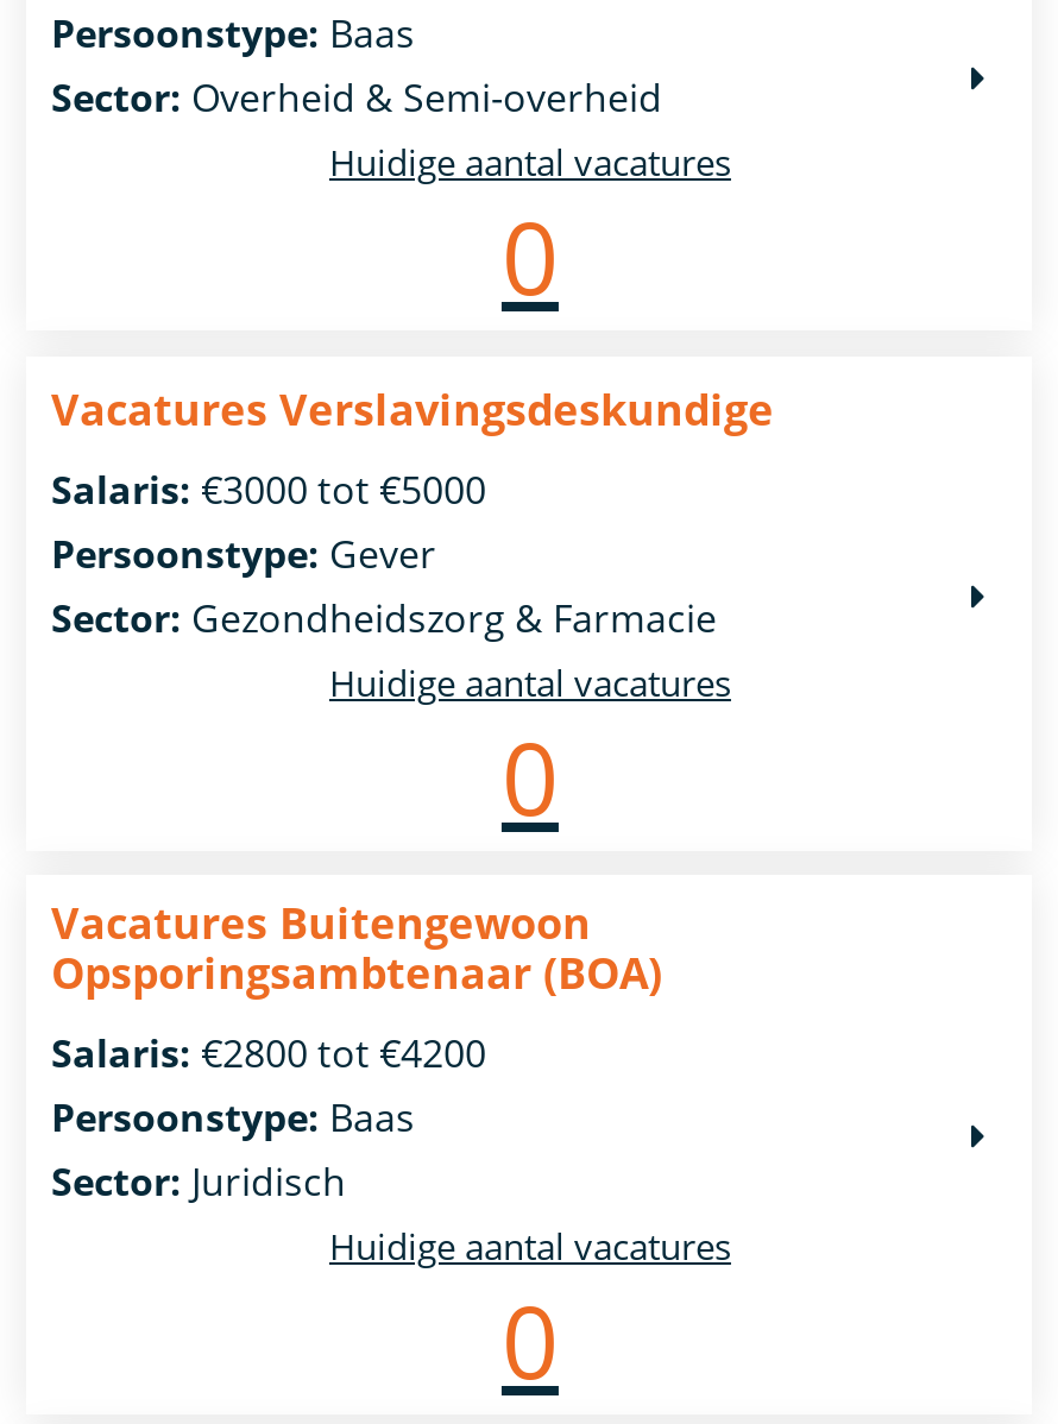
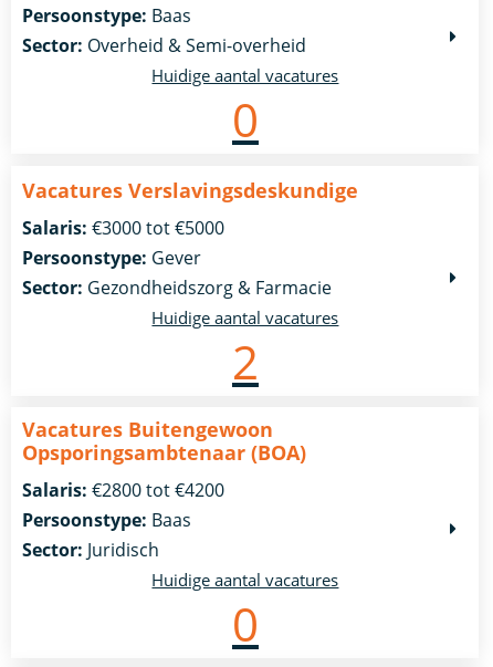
[502,707,559,843] 0 -> [232,329,259,392] 2

